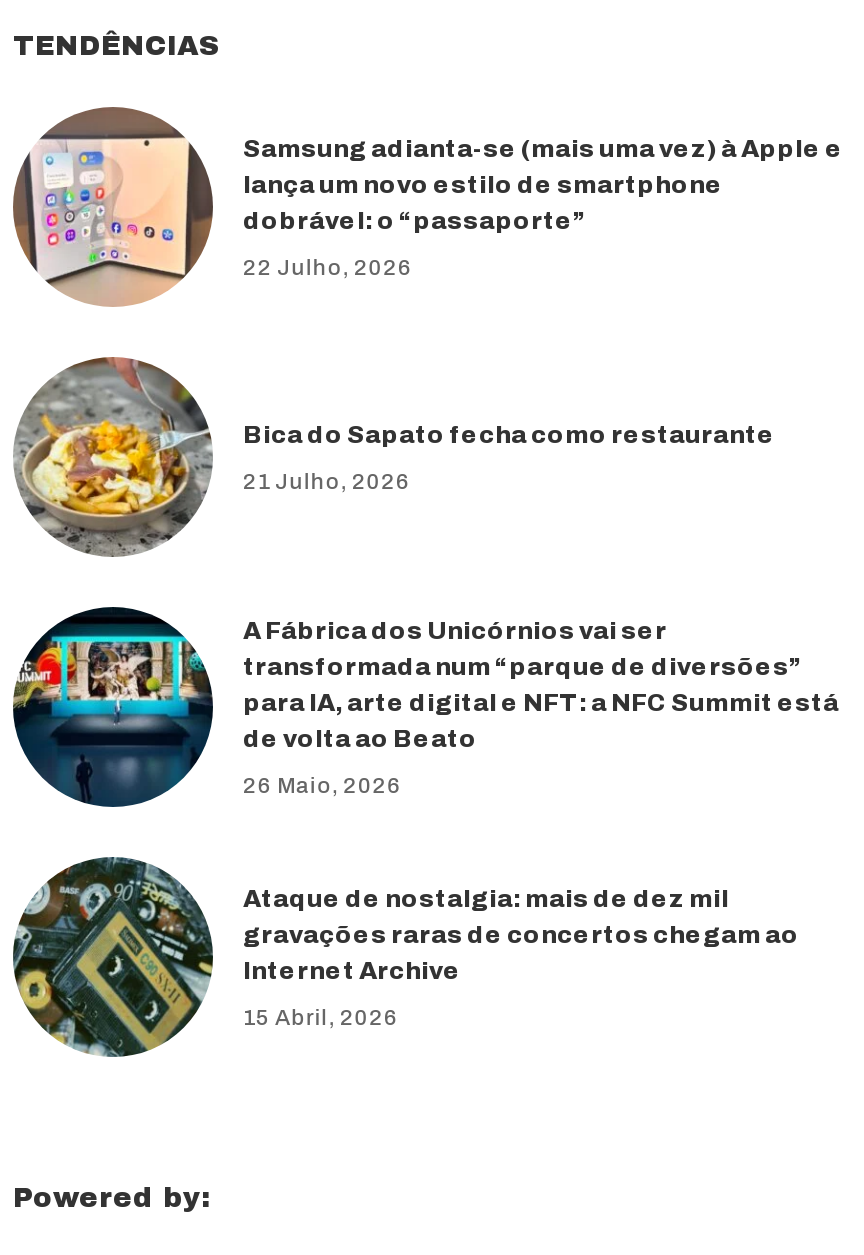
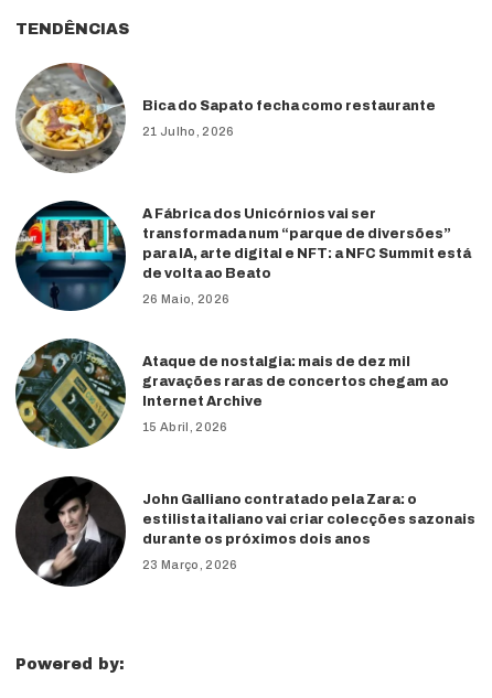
[13,107,843,305] [image] | Samsung adianta-se (mais uma vez) à Apple e | lança um novo estilo de smartphone | dobrável: o “passaporte” | 22 Julho, 2026 -> none
moved [11,353,839,1028] -> [14,61,471,433]: [image] | Bica do Sapato fecha como restaurante | 21 Julho, 2026 | ... | Internet Archive | 15 Abril, 2026
none -> [15,475,475,587] [image] | John Galliano contratado pela Zara: o | estilista italiano vai criar colecções sazonais | durante os próximos dois anos | 23 Março, 2026

